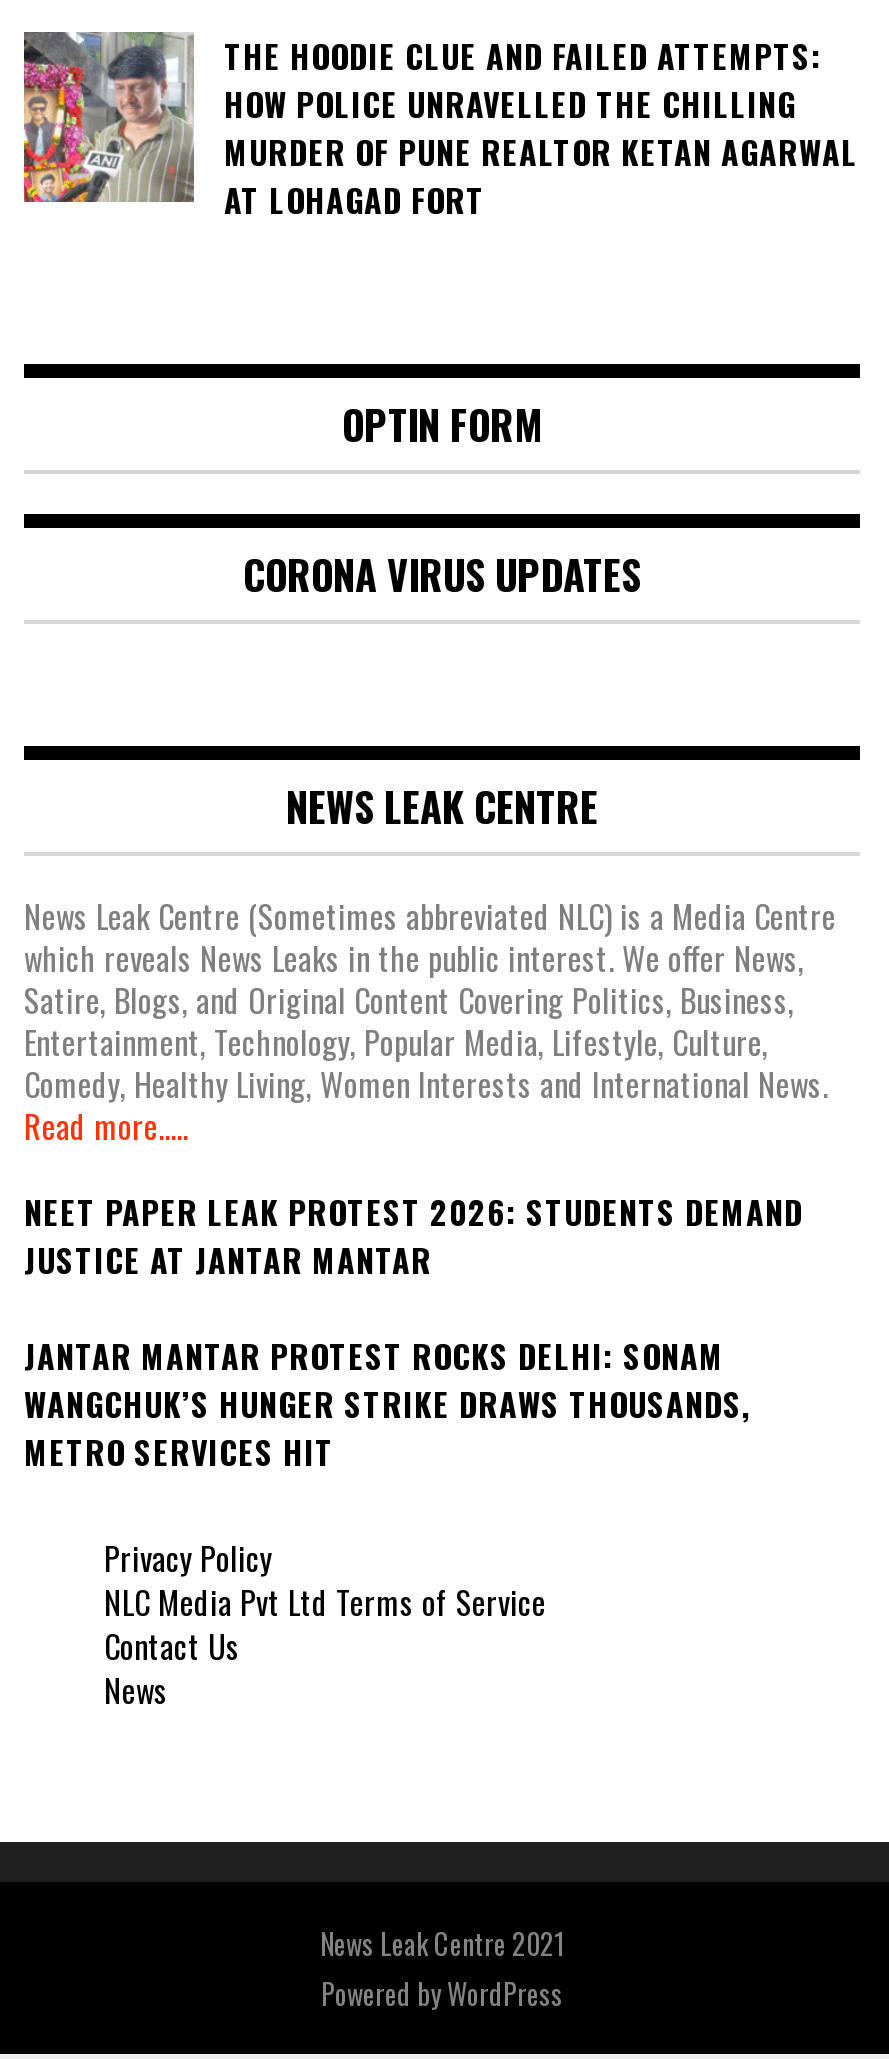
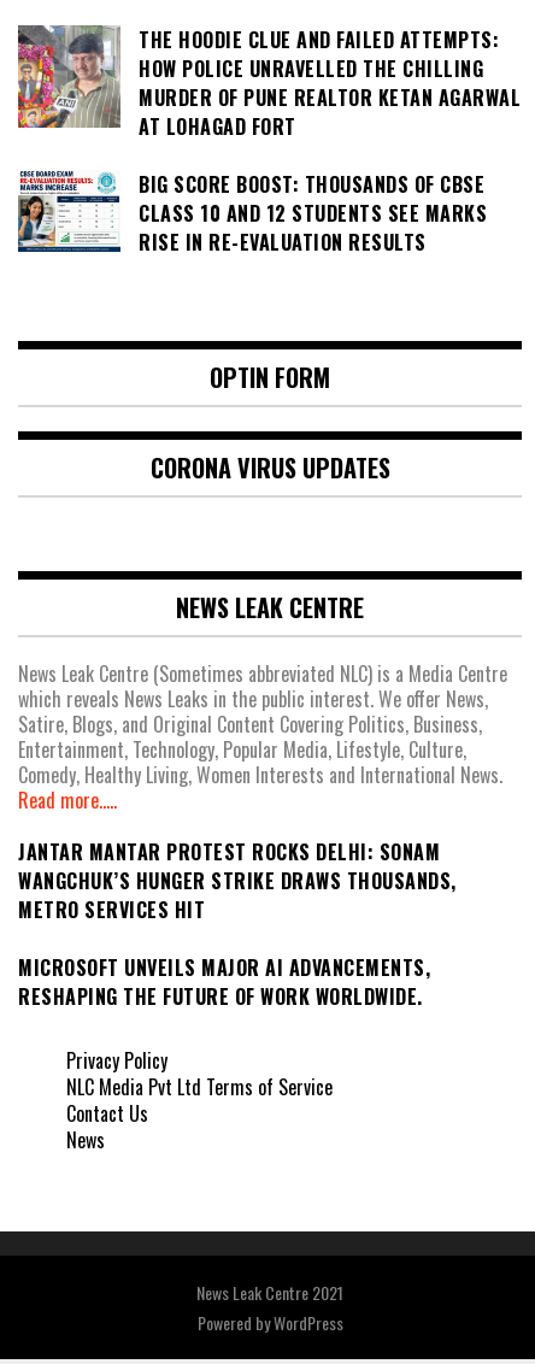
none -> [17,170,487,257] [image] | BIG SCORE BOOST: THOUSANDS OF CBSE | CLASS 10 AND 12 STUDENTS SEE MARKS | RISE IN RE-EVALUATION RESULTS
[24,1187,803,1283] NEET PAPER LEAK PROTEST 2026: STUDENTS DEMAND | JUSTICE AT JANTAR MANTAR -> none
none -> [18,954,430,1011] MICROSOFT UNVEILS MAJOR AI ADVANCEMENTS, | RESHAPING THE FUTURE OF WORK WORLDWIDE.

